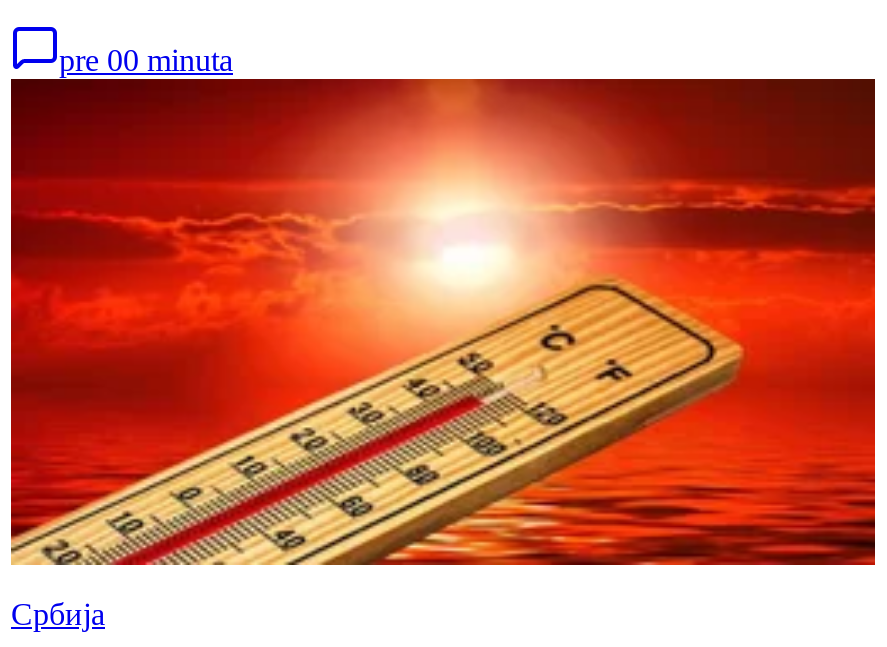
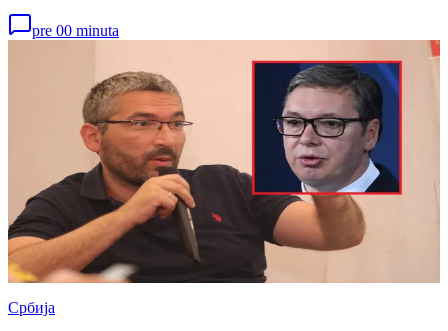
[9,78,877,568] [image] -> [7,29,441,284] [image]

